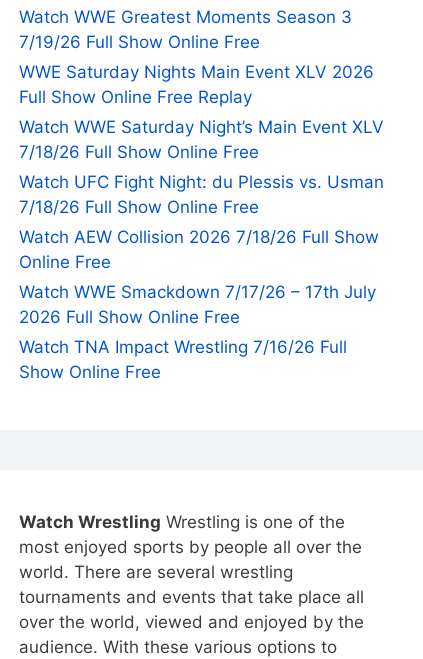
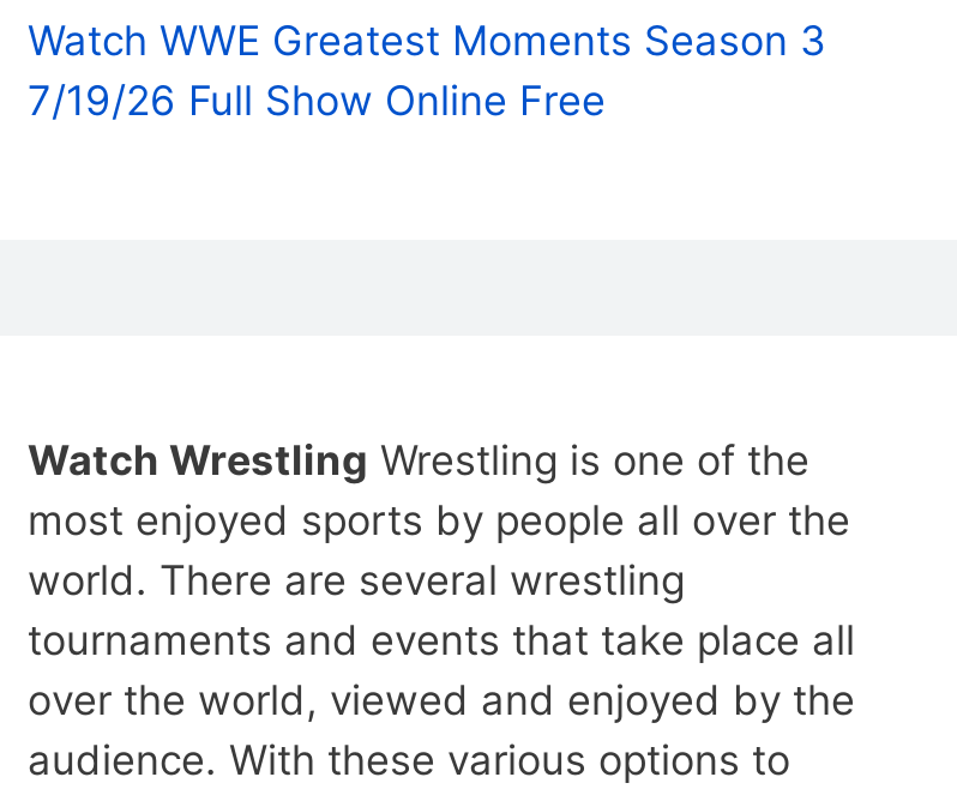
[19,62,384,382] WWE Saturday Nights Main Event XLV 2026 | Full Show Online Free Replay | Watch WWE Saturday Night’s Main Event XLV | 7/18/26 Full Show Online Free | Watch UFC Fight Night: du Plessis vs. Usman | 7/18/26 Full Show Online Free | Watch AEW Collision 2026 7/18/26 Full Show | Online Free | Watch WWE Smackdown 7/17/26 – 17th July | 2026 Full Show Online Free | Watch TNA Impact Wrestling 7/16/26 Full | Show Online Free -> none

